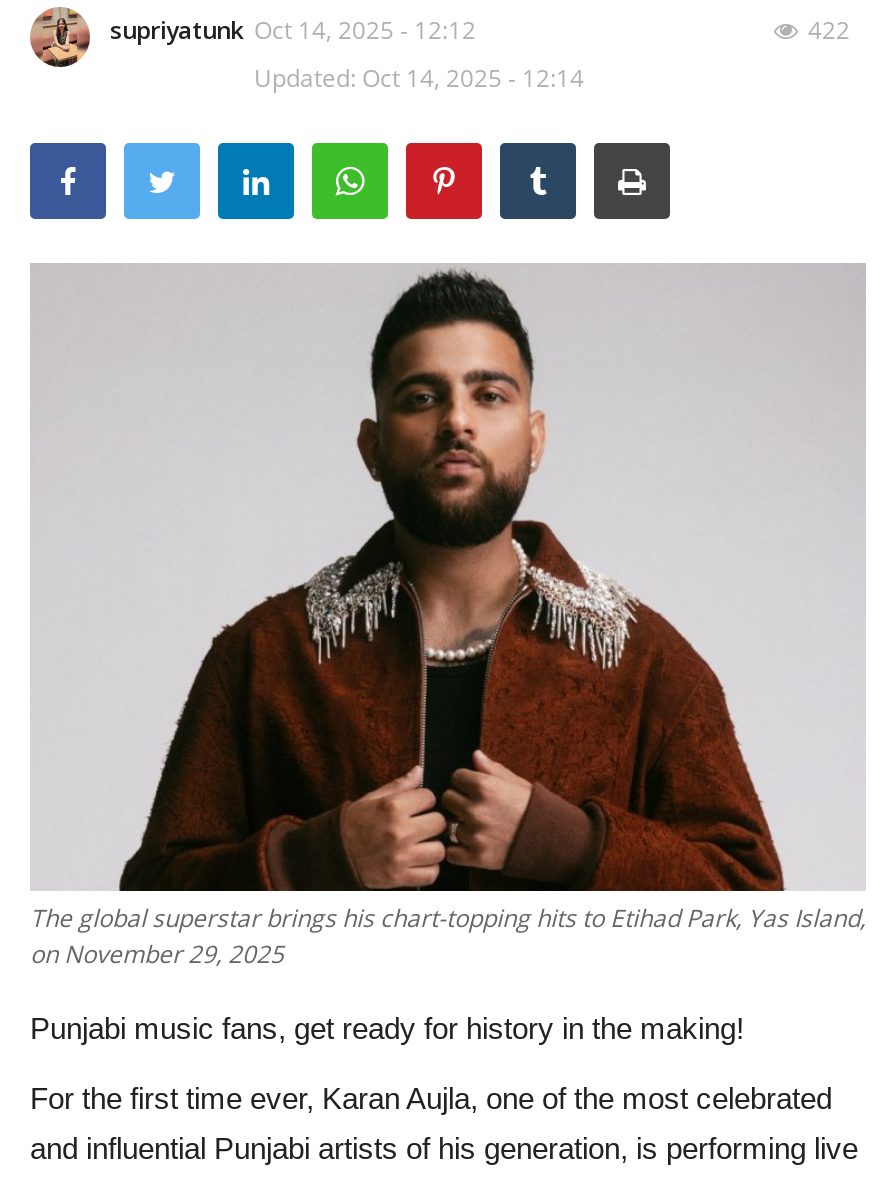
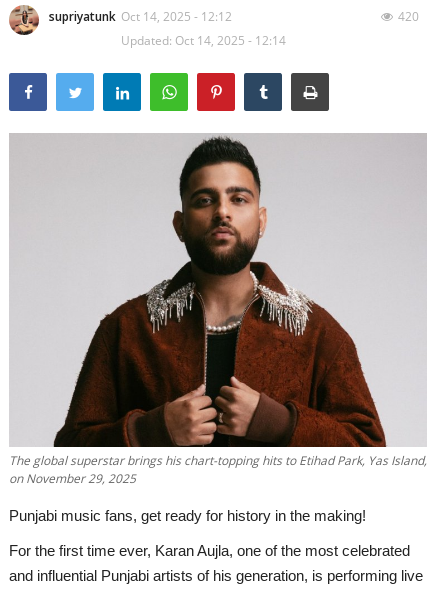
[808,13,850,47] 422 -> [398,8,419,25] 420

